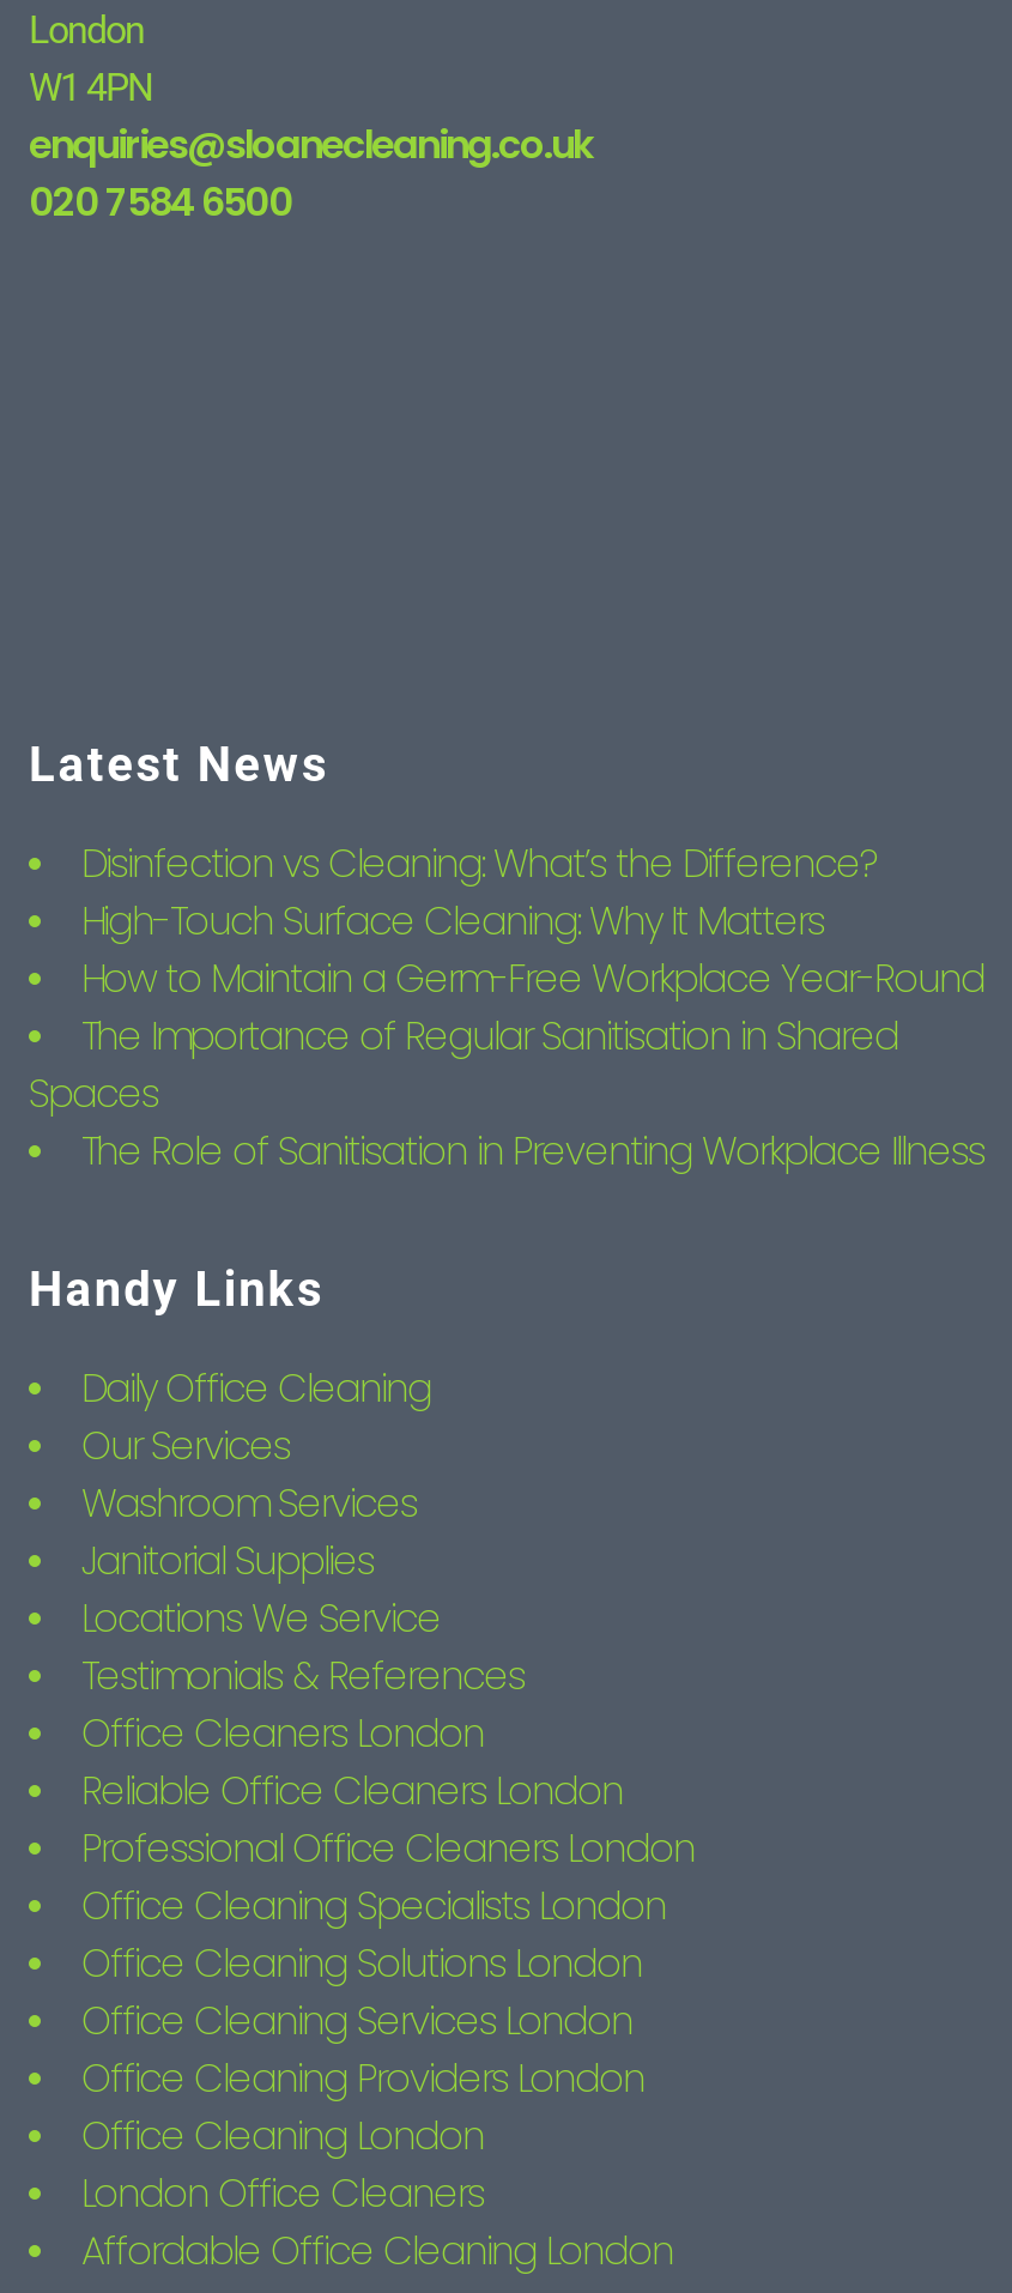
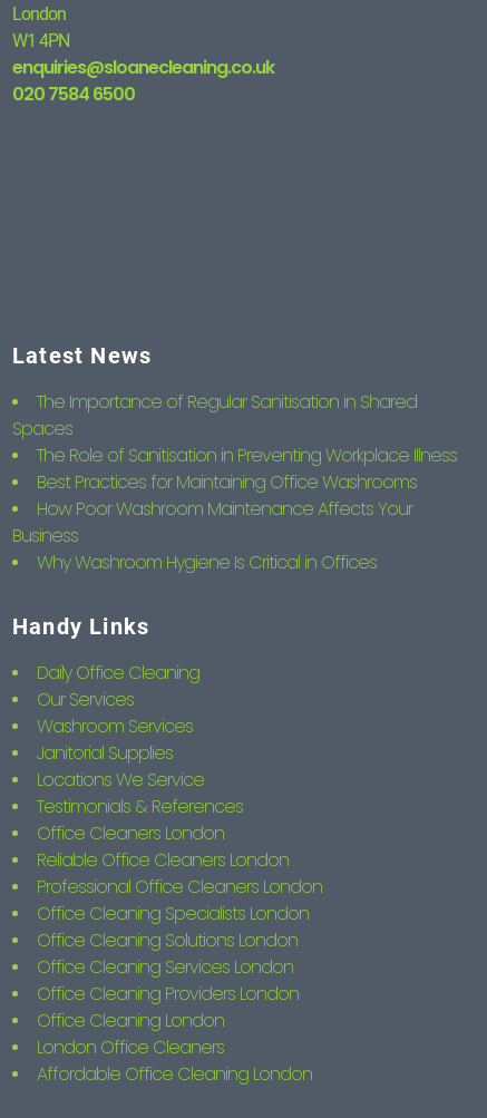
[81,837,984,1007] Disinfection vs Cleaning: What’s the Difference? | High-Touch Surface Cleaning: Why It Matters | How to Maintain a Germ-Free Workplace Year-Round -> none
moved [29,1010,984,1180] -> [12,389,457,469]: The Importance of Regular Sanitisation in Shared | Spaces | The Role of Sanitisation in Preventing Workplace Illness
none -> [12,470,417,576] Best Practices for Maintaining Office Washrooms | How Poor Washroom Maintenance Affects Your | Business | Why Washroom Hygiene Is Critical in Offices

